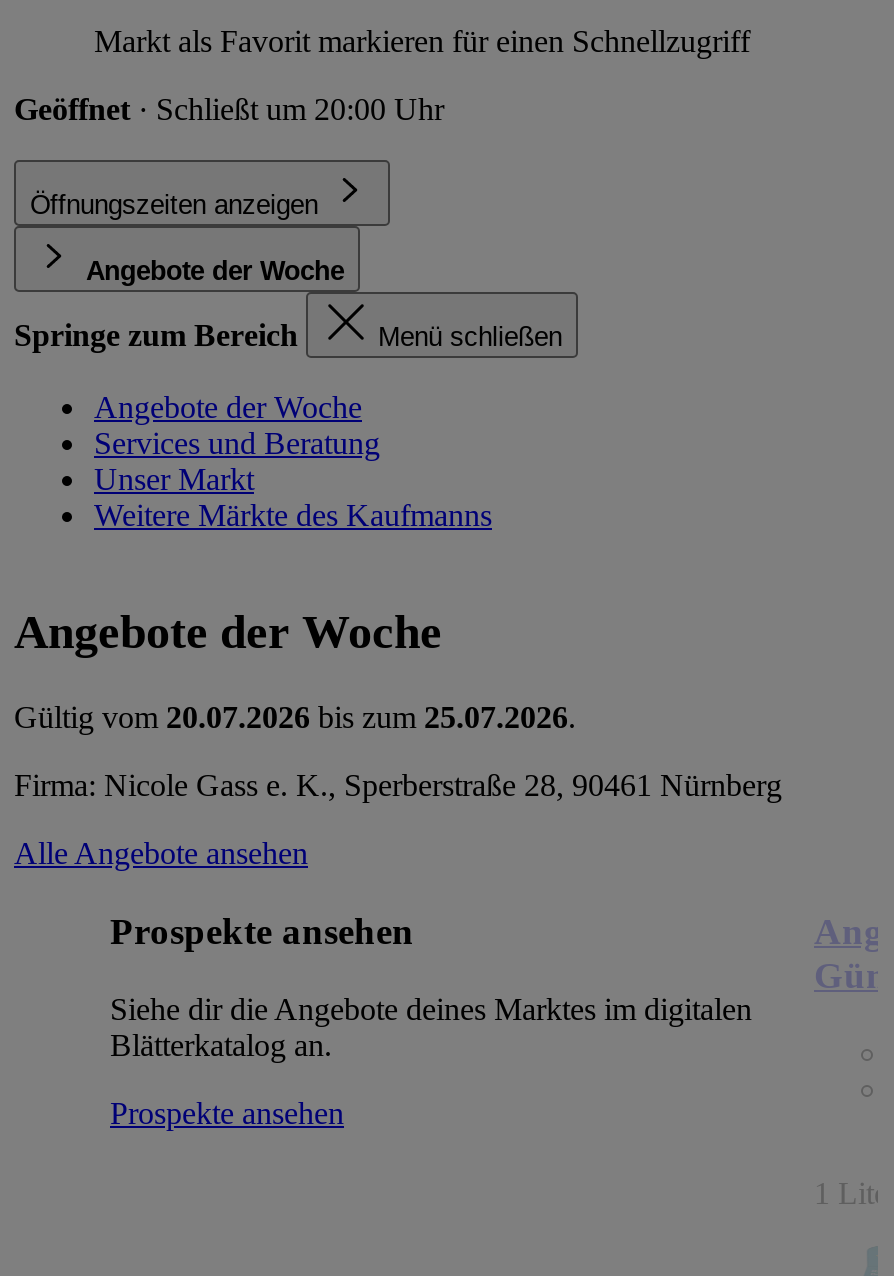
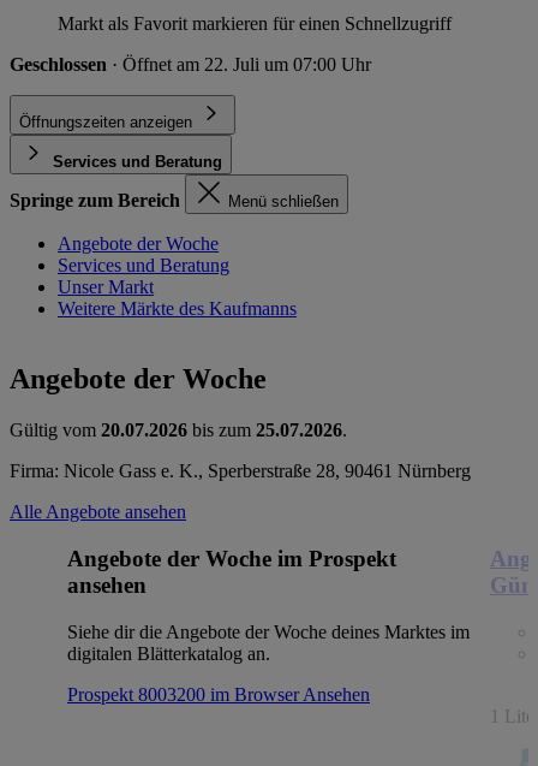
[14,91,444,125] Geöffnet · Schließt um 20:00 Uhr -> [10,54,371,74] Geschlossen · Öffnet am 22. Juli um 07:00 Uhr
[86,255,344,285] Angebote der Woche -> [53,152,222,170] Services und Beratung
[110,910,414,952] Prospekte ansehen -> [67,546,396,598] Angebote der Woche im Prospekt | ansehen
[110,992,752,1062] Siehe dir die Angebote deines Marktes im digitalen | Blätterkatalog an. -> [67,621,470,664] Siehe dir die Angebote der Woche deines Marktes im | digitalen Blätterkatalog an.
[110,1096,344,1130] Prospekte ansehen -> [67,684,370,704] Prospekt 8003200 im Browser Ansehen

